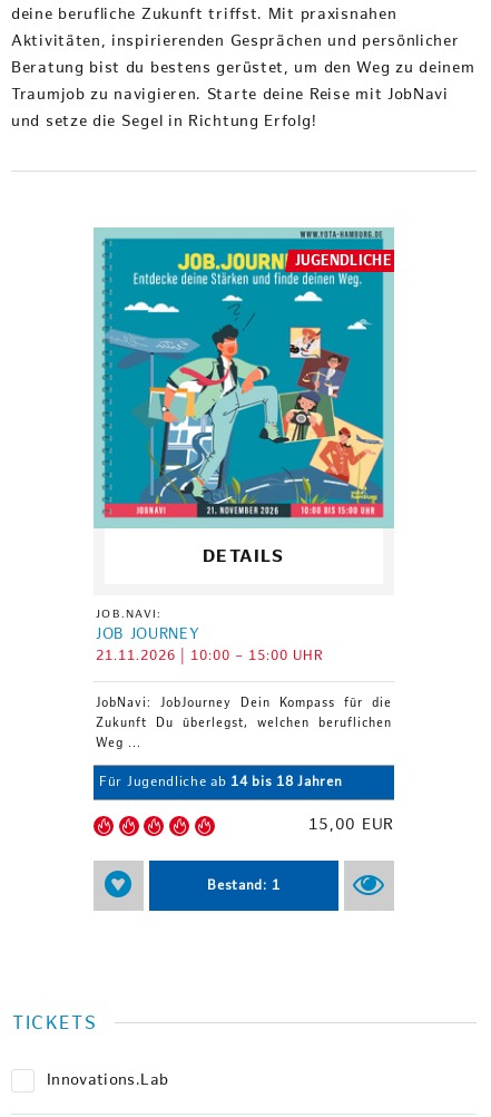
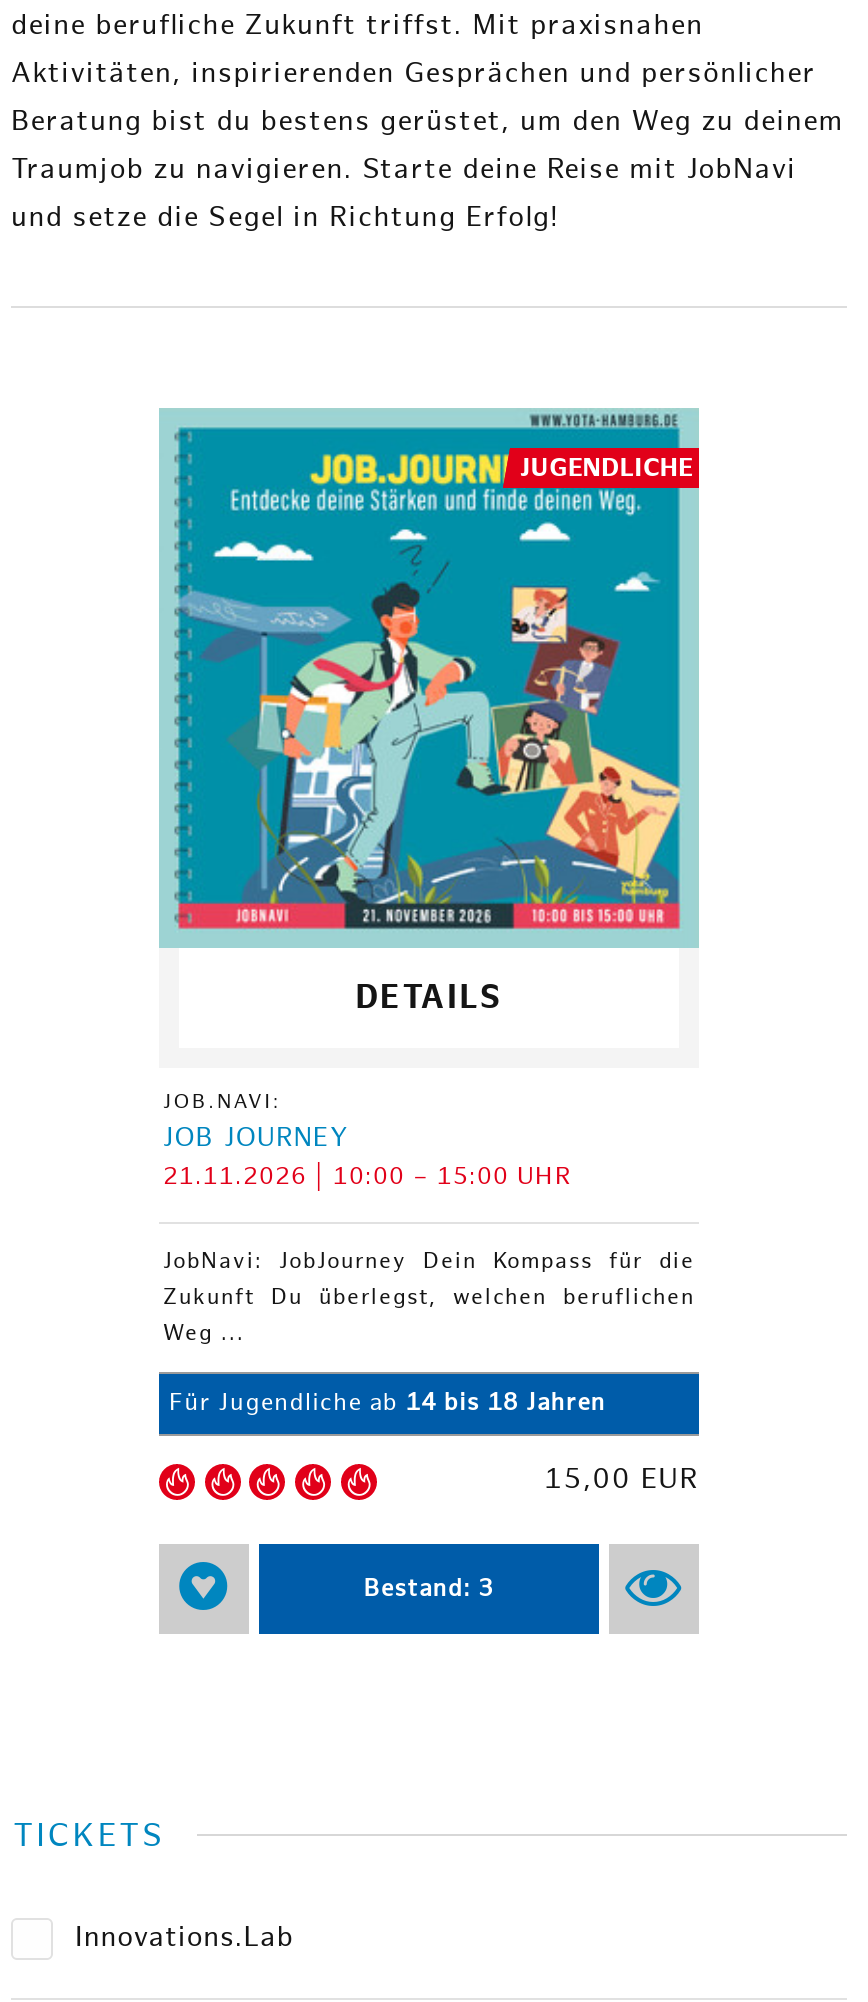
[207,877,280,894] Bestand: 1 -> [363,1574,493,1604] Bestand: 3

